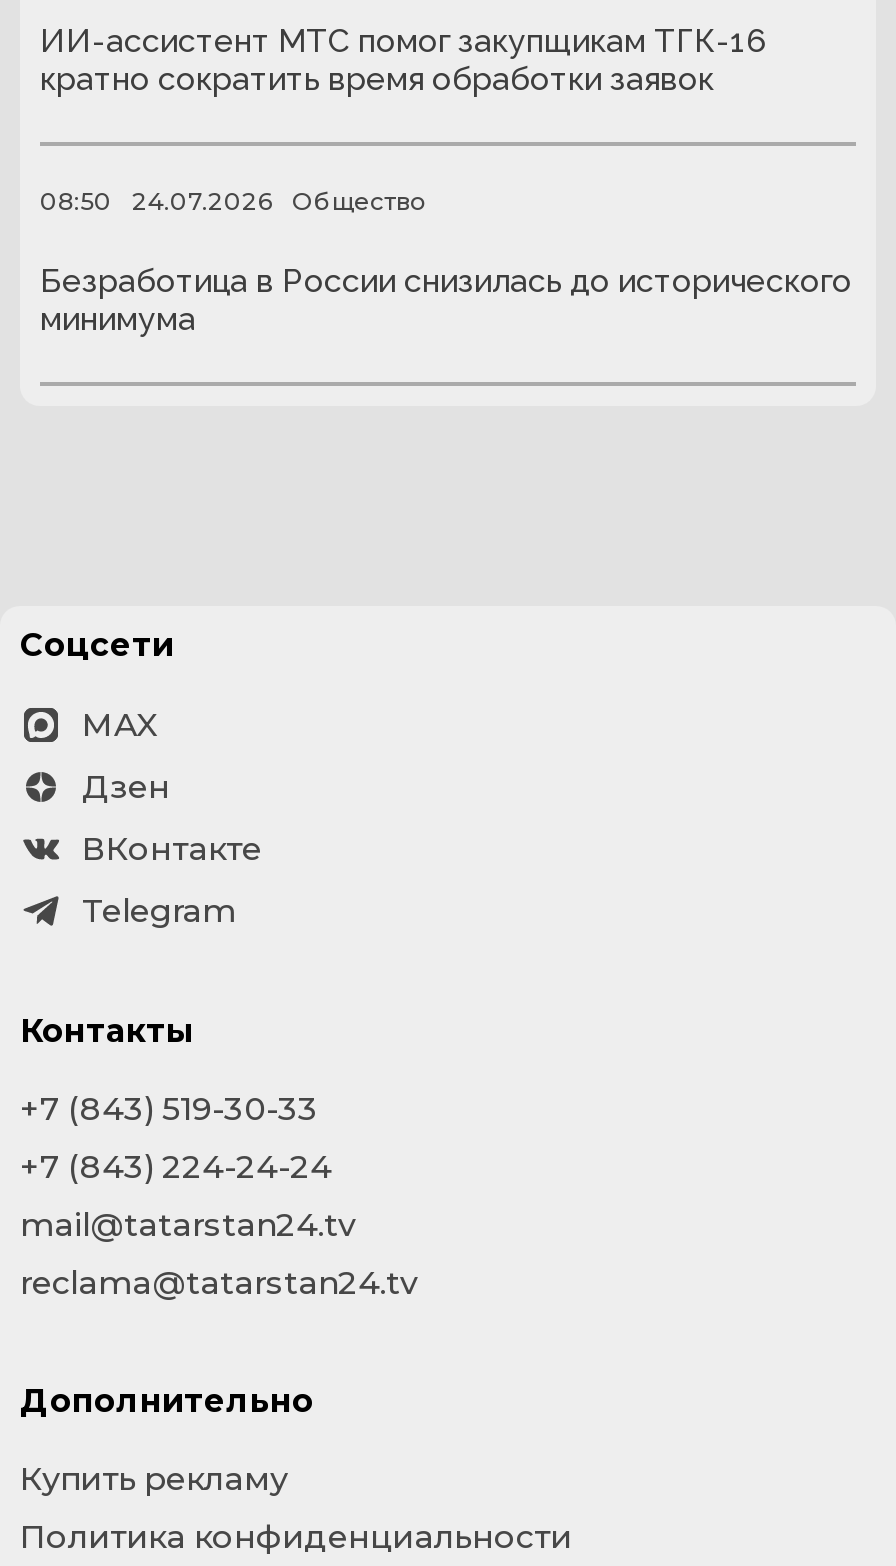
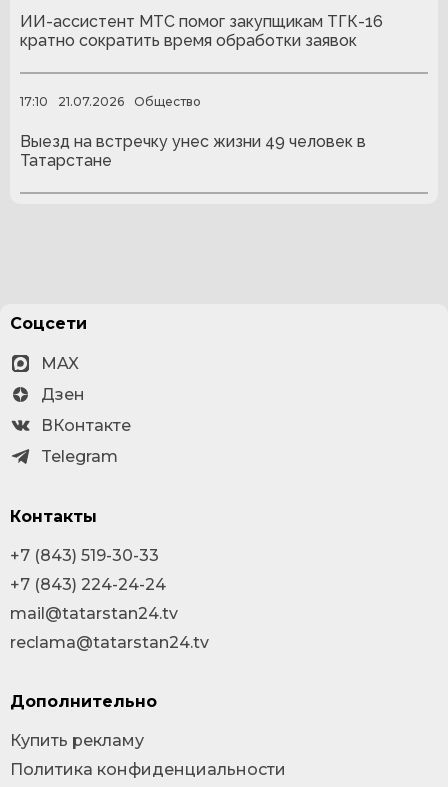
[40,186,112,216] 08:50 -> [20,94,48,109] 17:10
[132,186,272,216] 24.07.2026 -> [58,94,124,109] 21.07.2026
[40,261,852,337] Безработица в России снизилась до исторического | минимума -> [20,132,366,170] Выезд на встречку унес жизни 49 человек в | Татарстане

